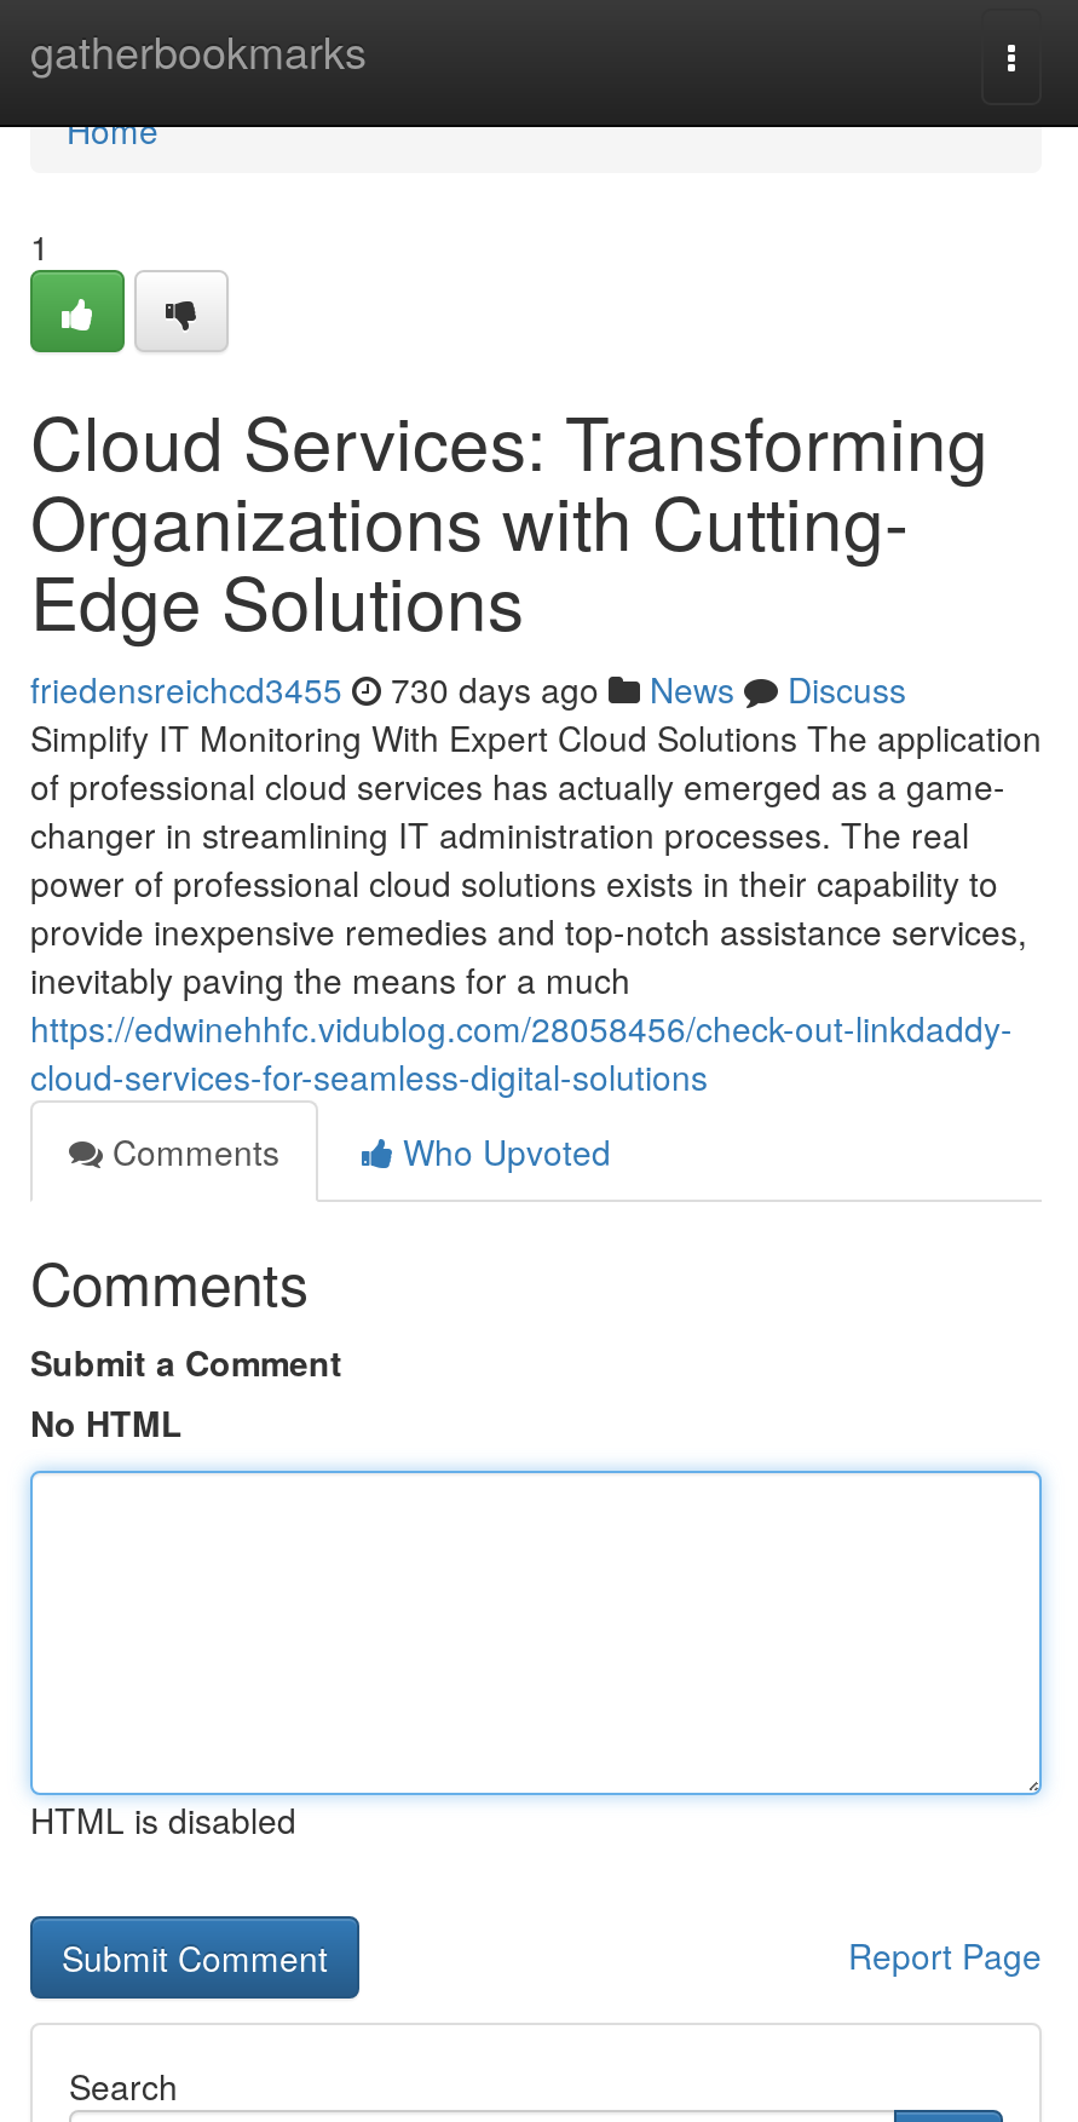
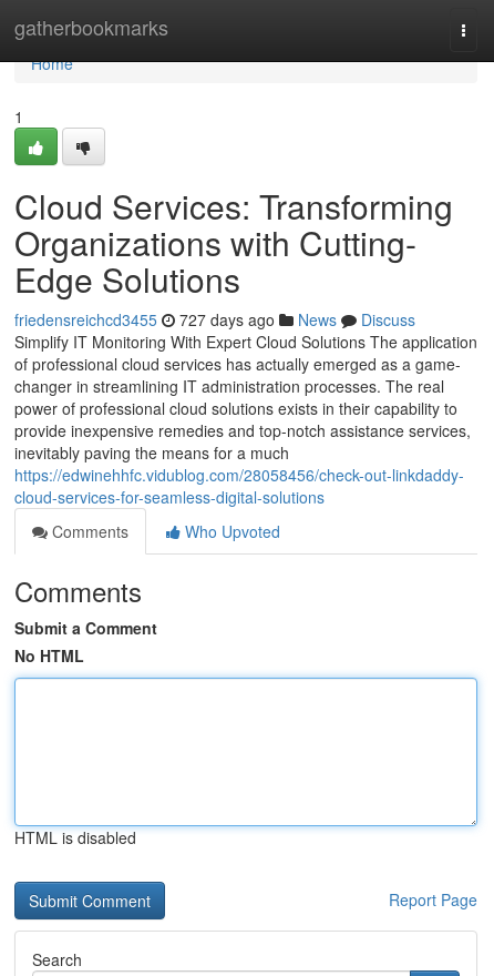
[30,665,906,713] friedensreichcd3455 730 days ago News Discuss -> [14,308,415,331] friedensreichcd3455 727 days ago News Discuss

